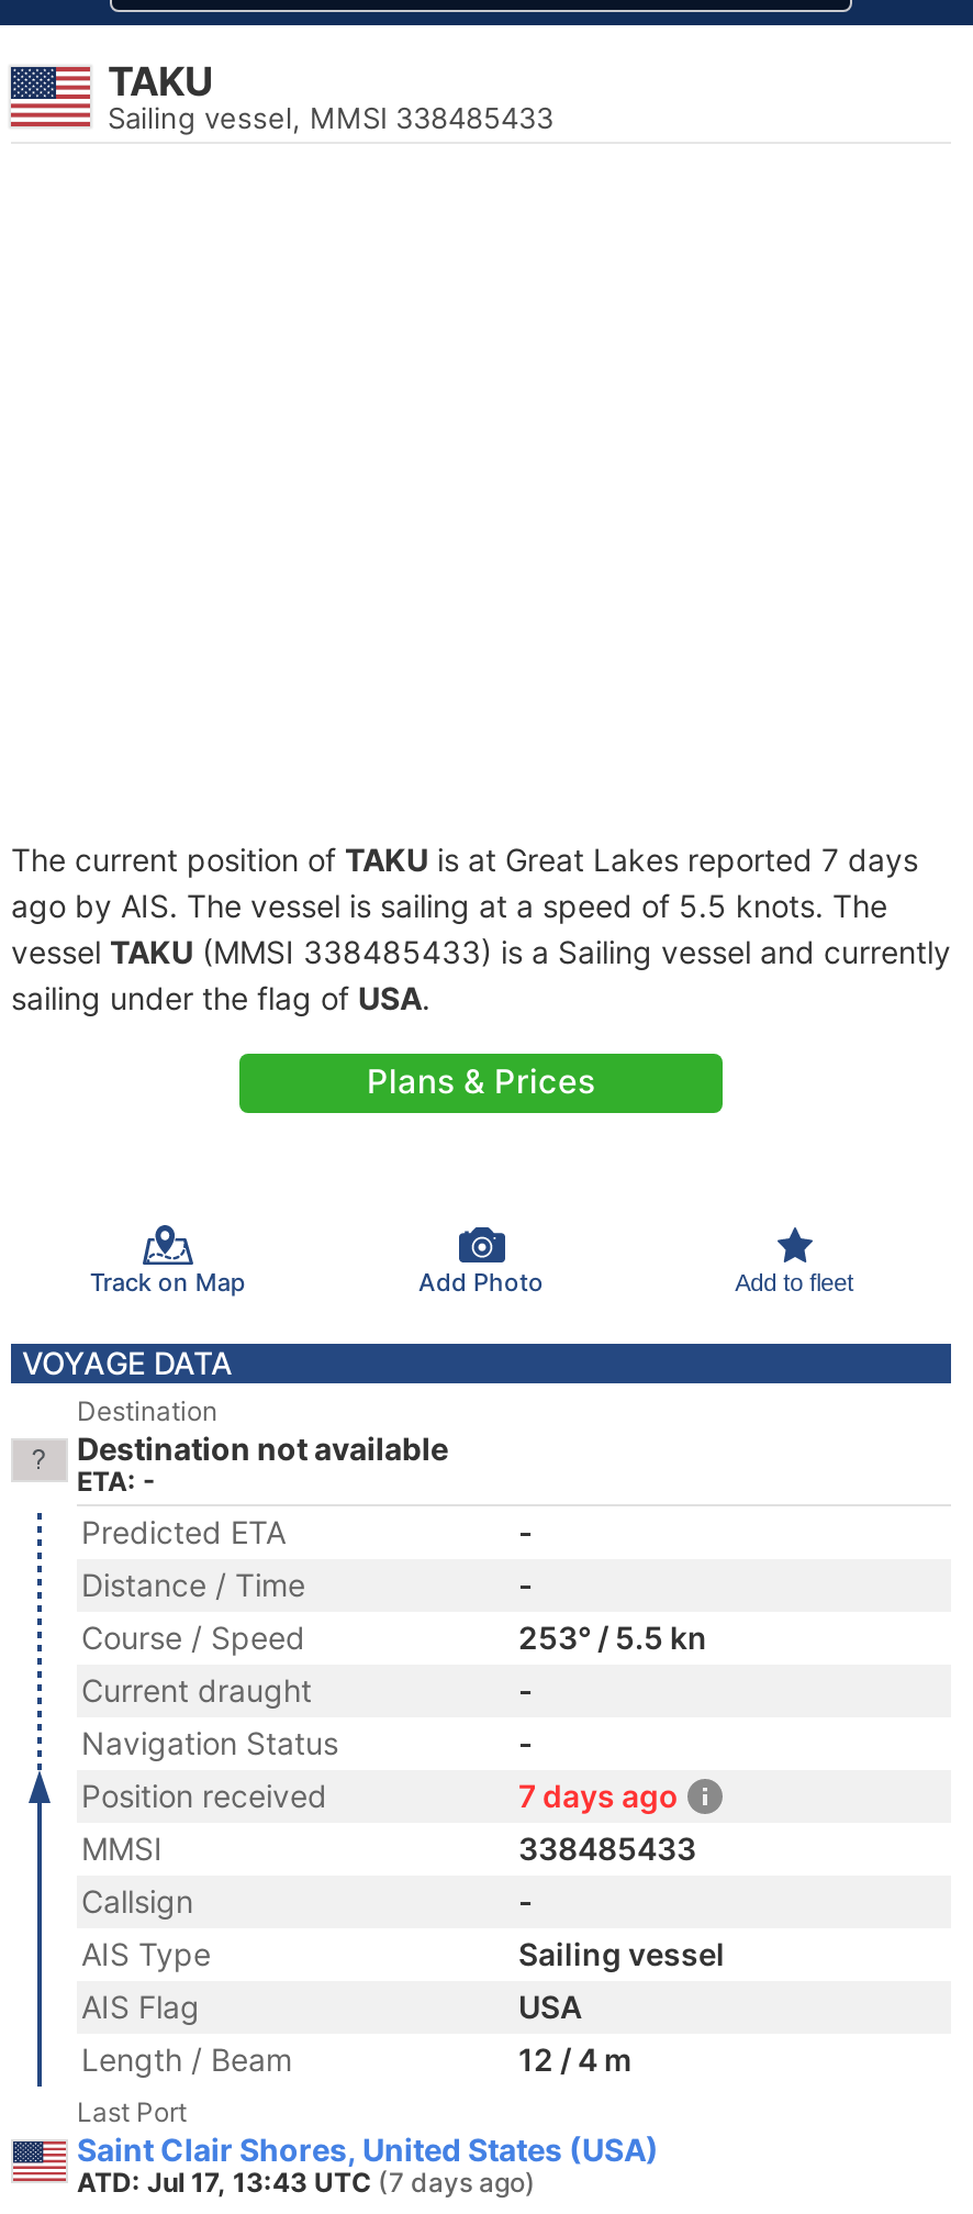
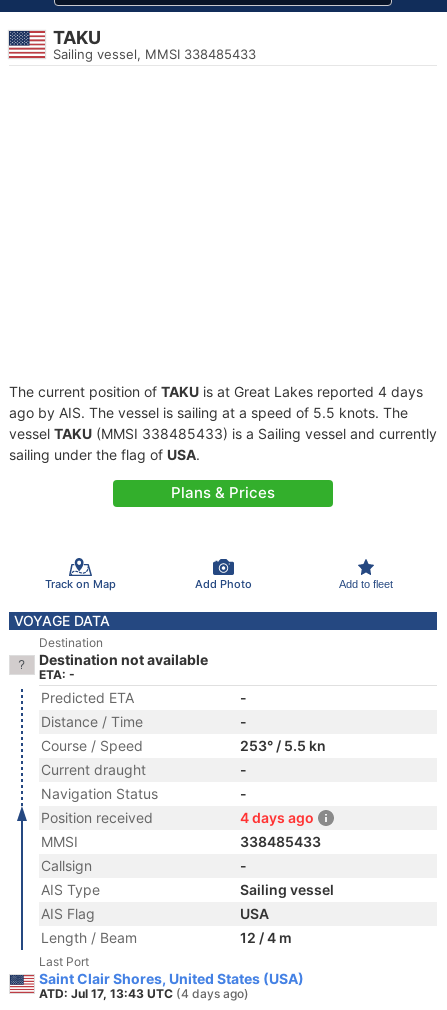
[11,841,918,878] The current position of TAKU is at Great Lakes reported 7 days -> [9,383,423,400] The current position of TAKU is at Great Lakes reported 4 days
[518,1777,679,1814] 7 days ago -> [240,809,314,826] 4 days ago
[77,2166,536,2199] ATD: Jul 17, 13:43 UTC (7 days ago) -> [39,986,249,1001] ATD: Jul 17, 13:43 UTC (4 days ago)

